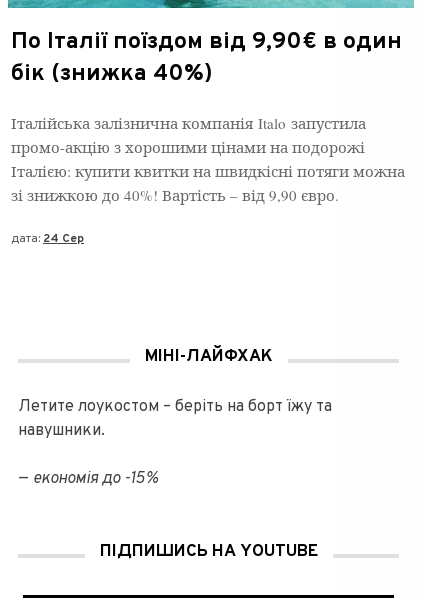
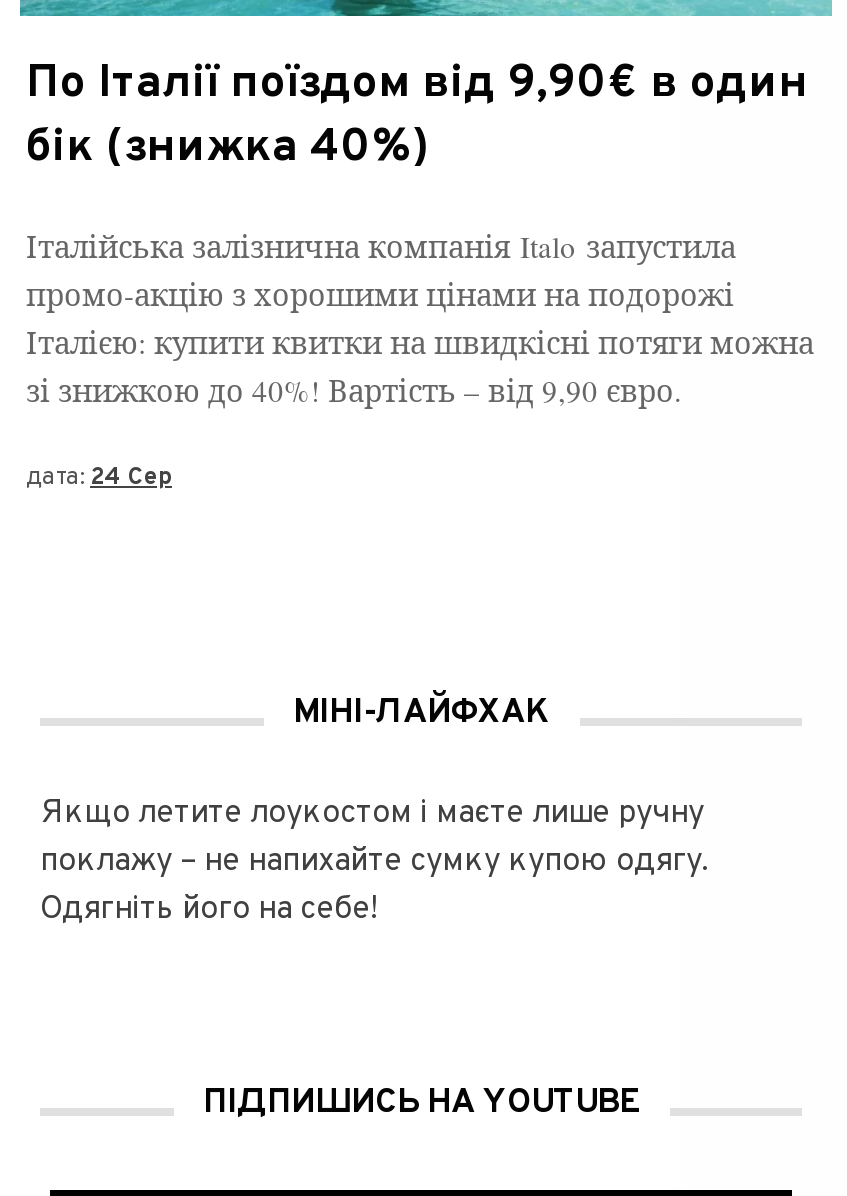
[18,397,332,489] Летите лоукостом – беріть на борт їжу та | навушники. | — економія до -15% -> [40,794,710,930] Якщо летите лоукостом і маєте лише ручну | поклажу – не напихайте сумку купою одягу. | Одягніть його на себе!

